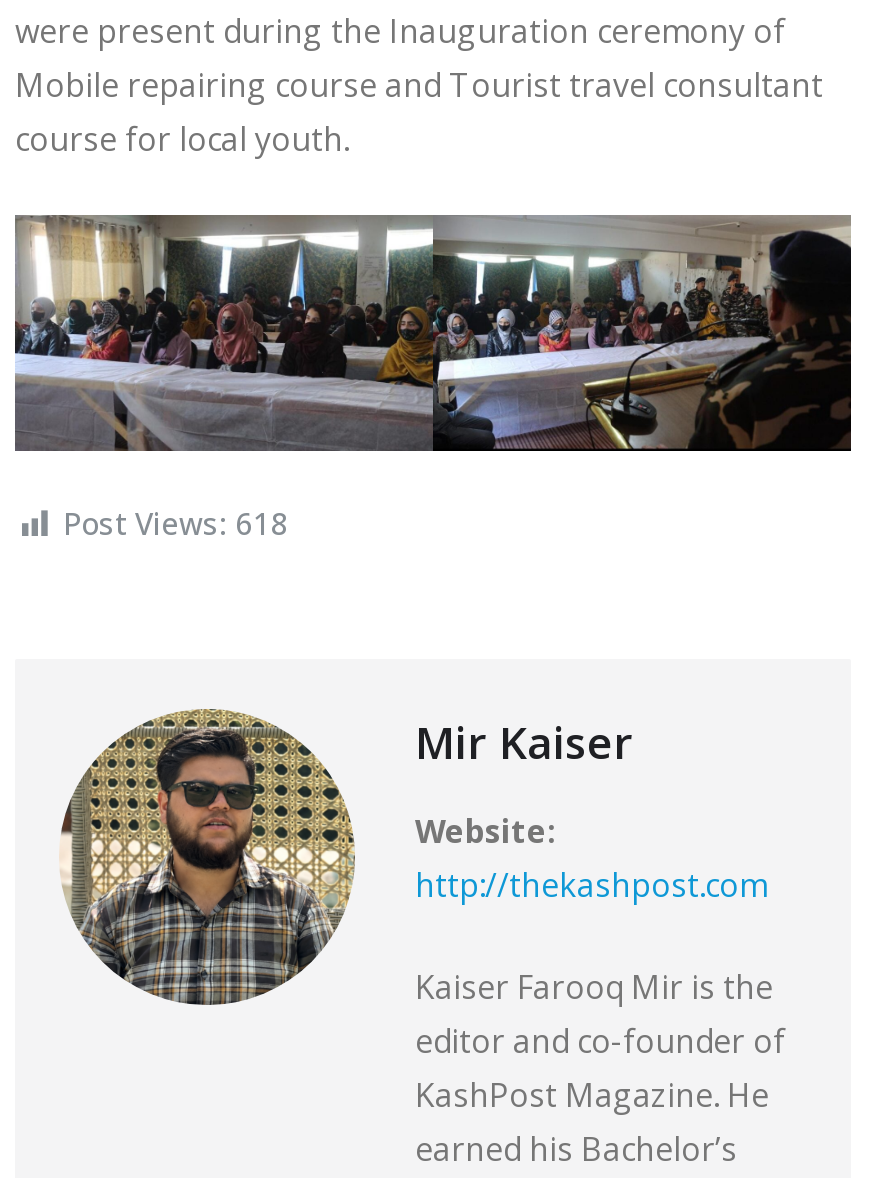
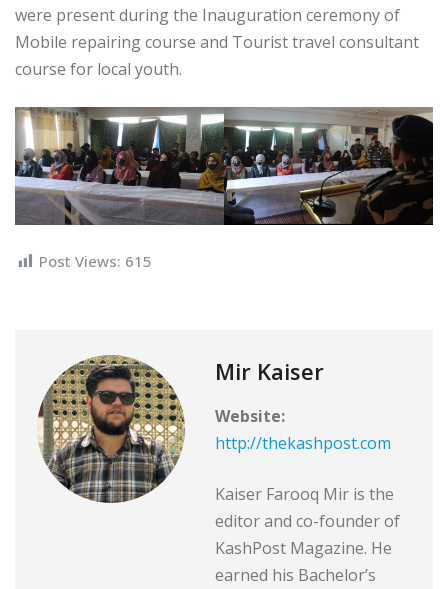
[63,502,289,542] Post Views: 618 -> [39,251,152,271] Post Views: 615

